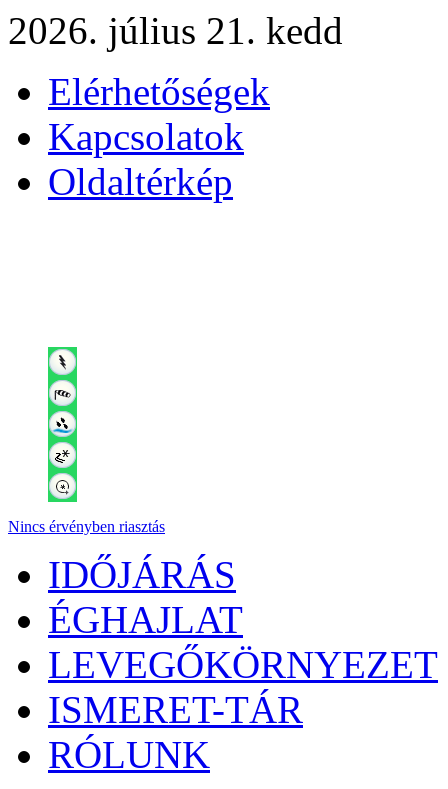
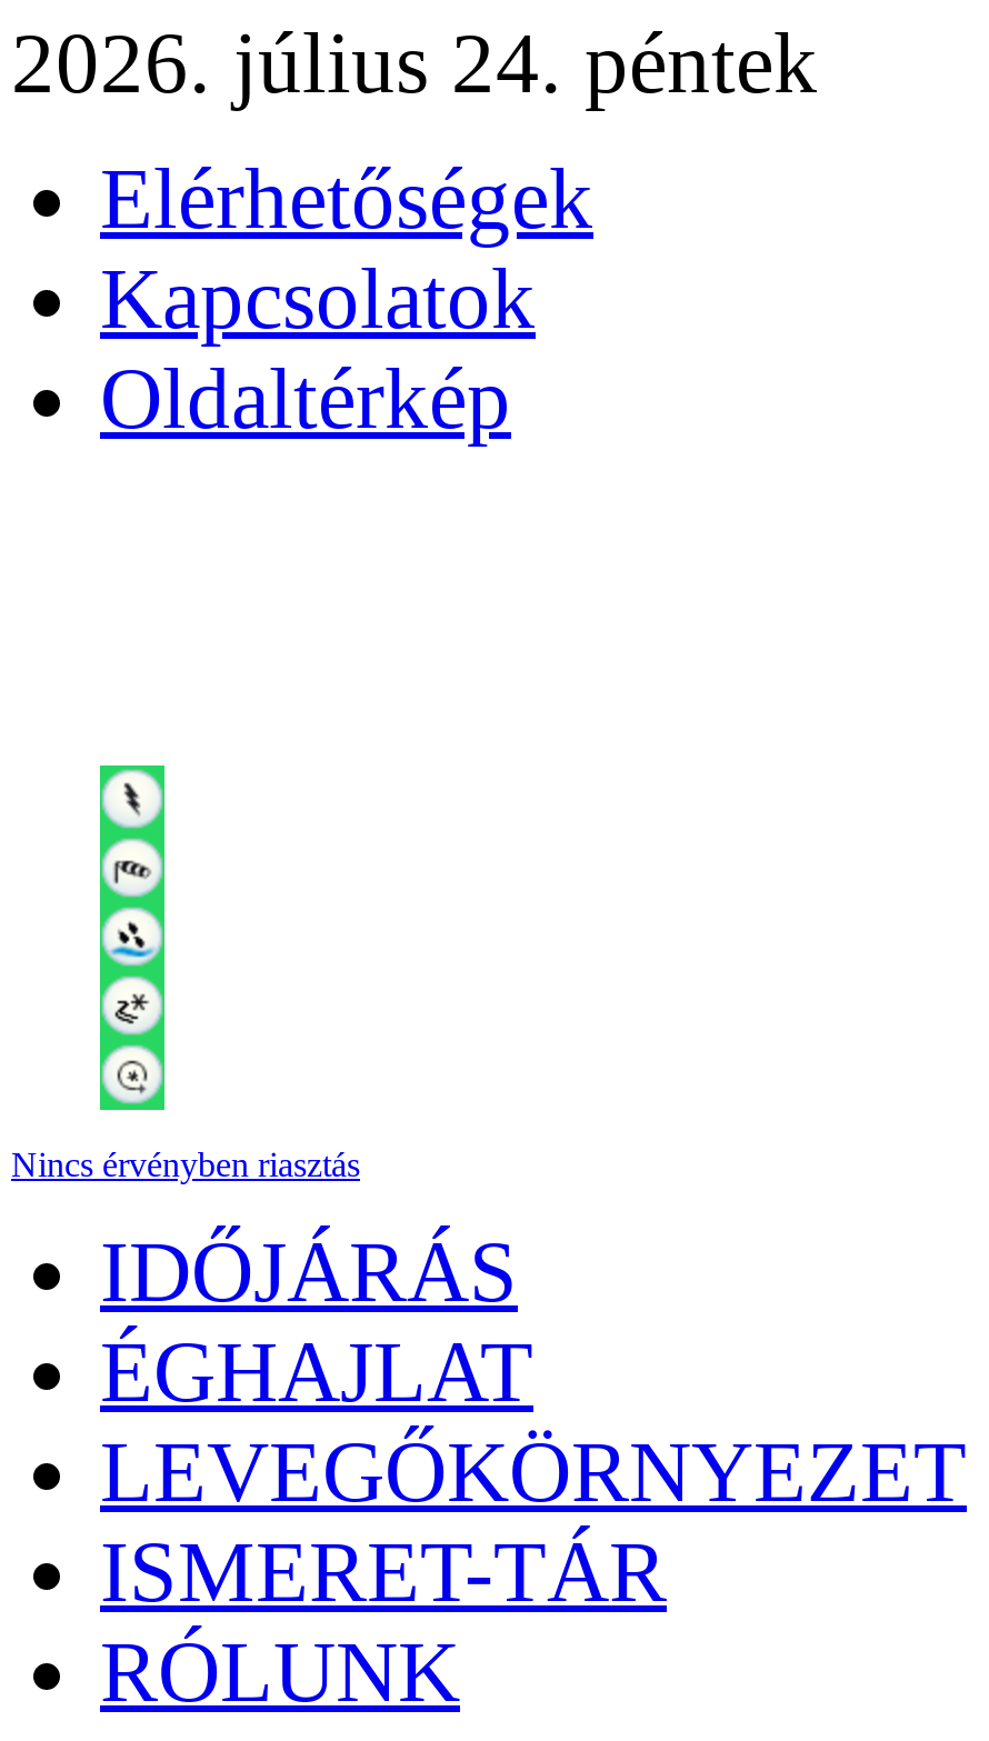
[8,9,343,52] 2026. július 21. kedd -> [11,14,818,110] 2026. július 24. péntek

